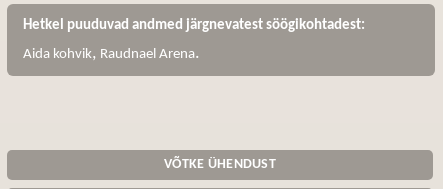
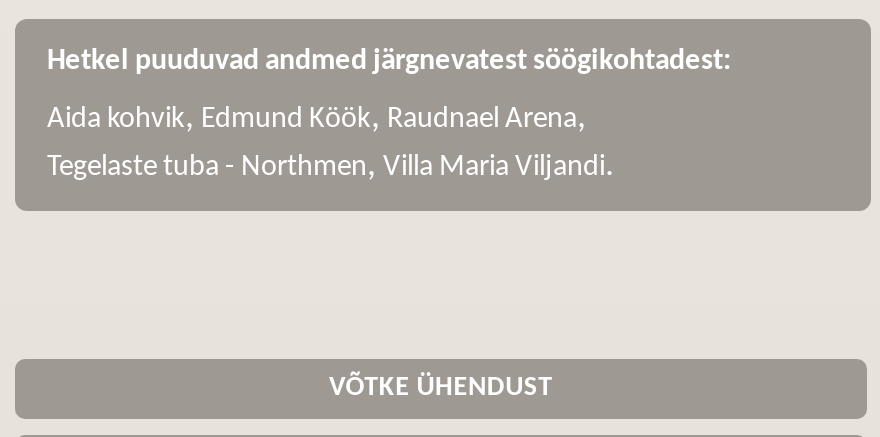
[23,44,200,63] Aida kohvik, Raudnael Arena. -> [47,99,615,185] Aida kohvik, Edmund Köök, Raudnael Arena, | Tegelaste tuba - Northmen, Villa Maria Viljandi.

